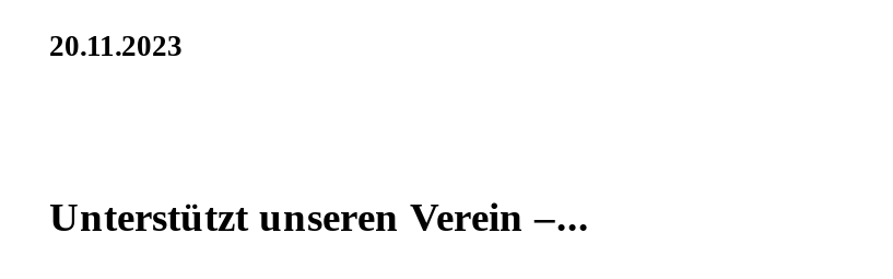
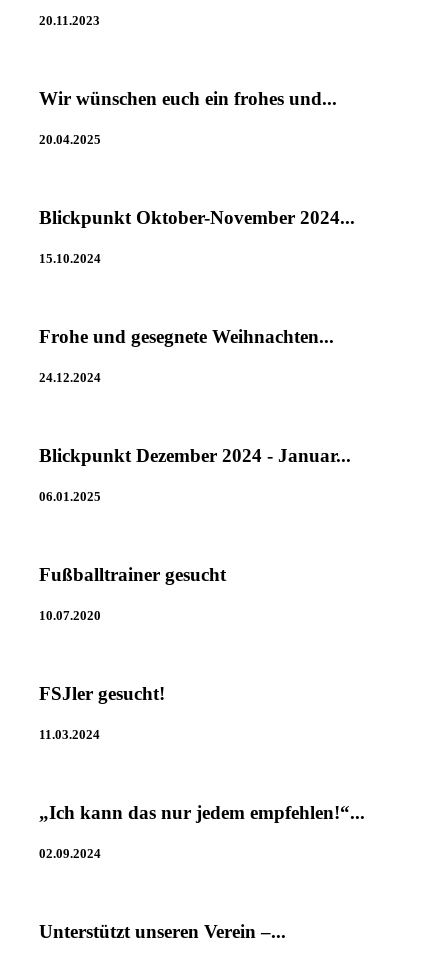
none -> [39,88,337,147] Wir wünschen euch ein frohes und... | 20.04.2025
none -> [39,207,355,266] Blickpunkt Oktober-November 2024... | 15.10.2024
none -> [39,326,334,385] Frohe und gesegnete Weihnachten... | 24.12.2024
none -> [39,445,351,504] Blickpunkt Dezember 2024 - Januar... | 06.01.2025
none -> [39,564,226,623] Fußballtrainer gesucht | 10.07.2020
none -> [39,683,165,742] FSJler gesucht! | 11.03.2024
none -> [39,802,365,861] „Ich kann das nur jedem empfehlen!“... | 02.09.2024

